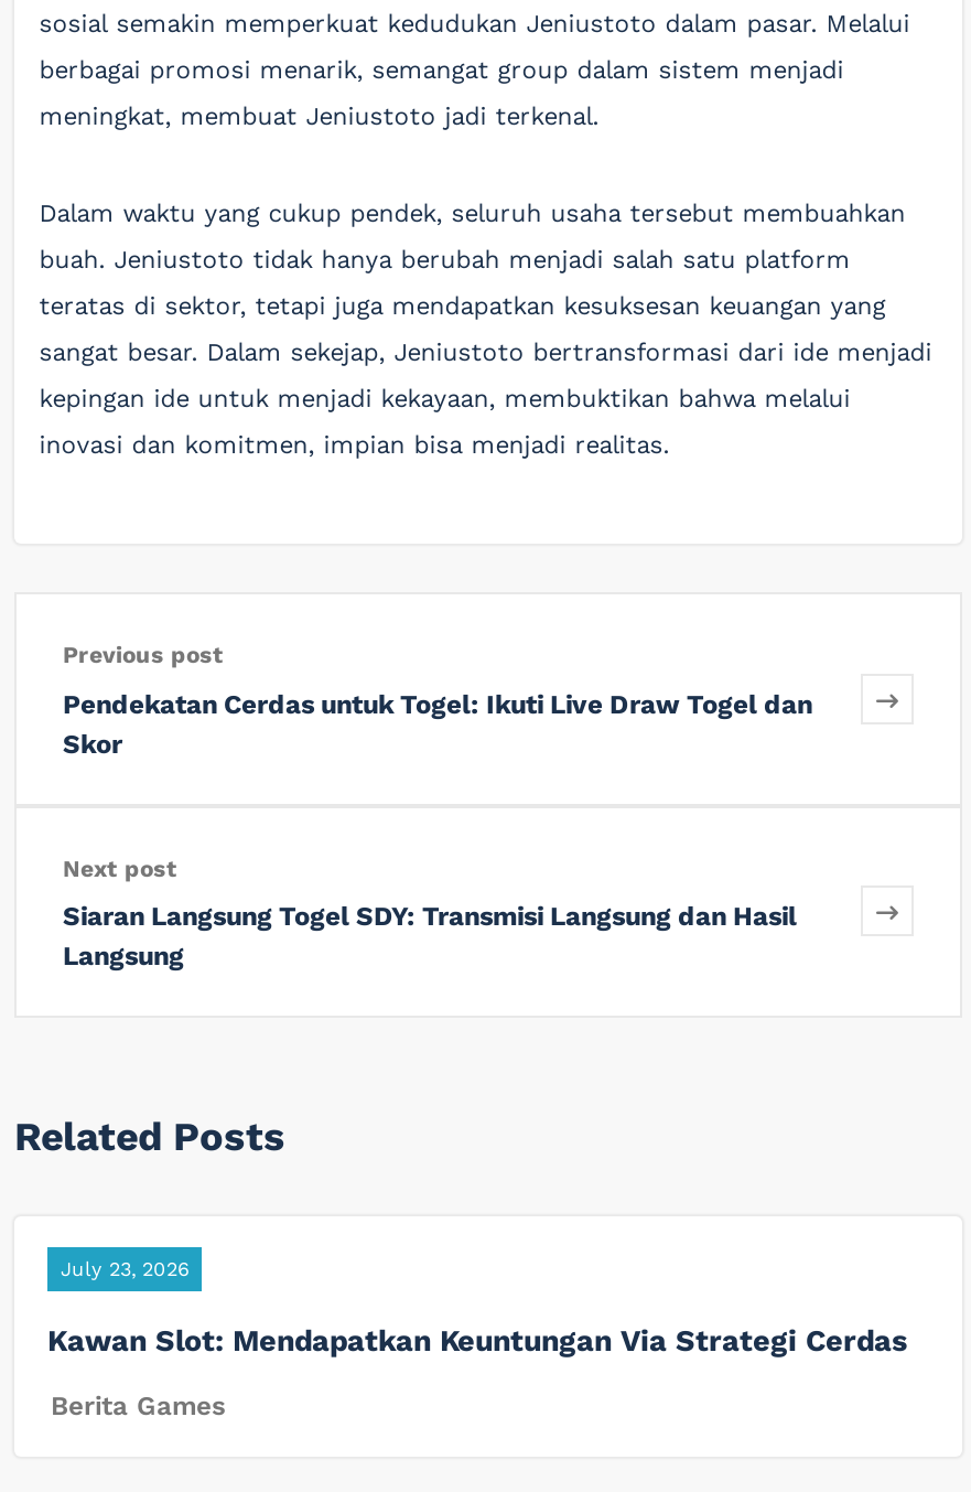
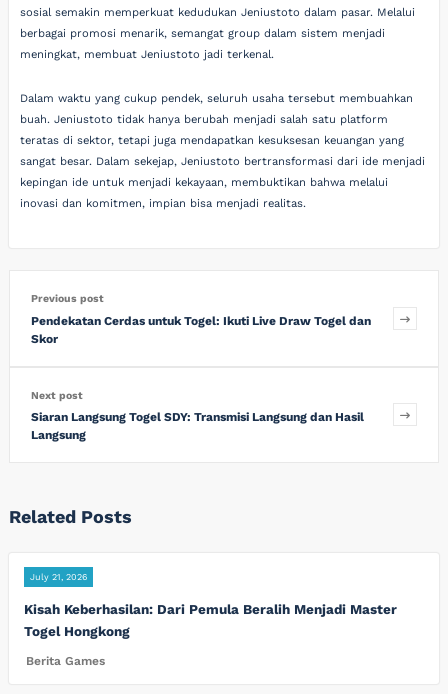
[61,1258,188,1280] July 23, 2026 -> [30,572,87,582] July 21, 2026
[47,1322,907,1357] Kawan Slot: Mendapatkan Keuntungan Via Strategi Cerdas -> [24,601,397,639] Kisah Keberhasilan: Dari Pemula Beralih Menjadi Master | Togel Hongkong

